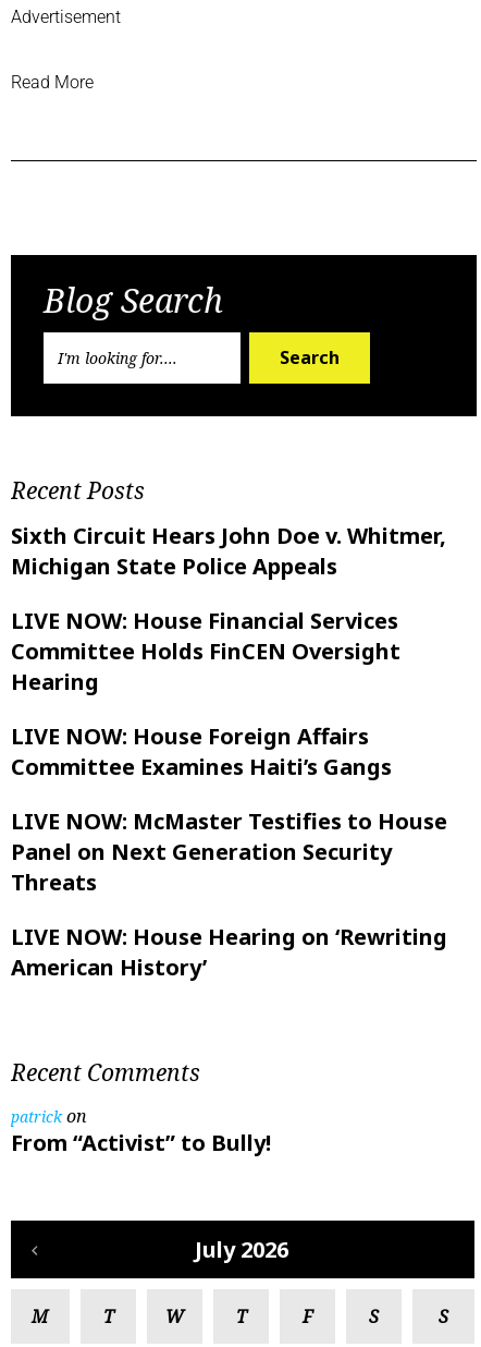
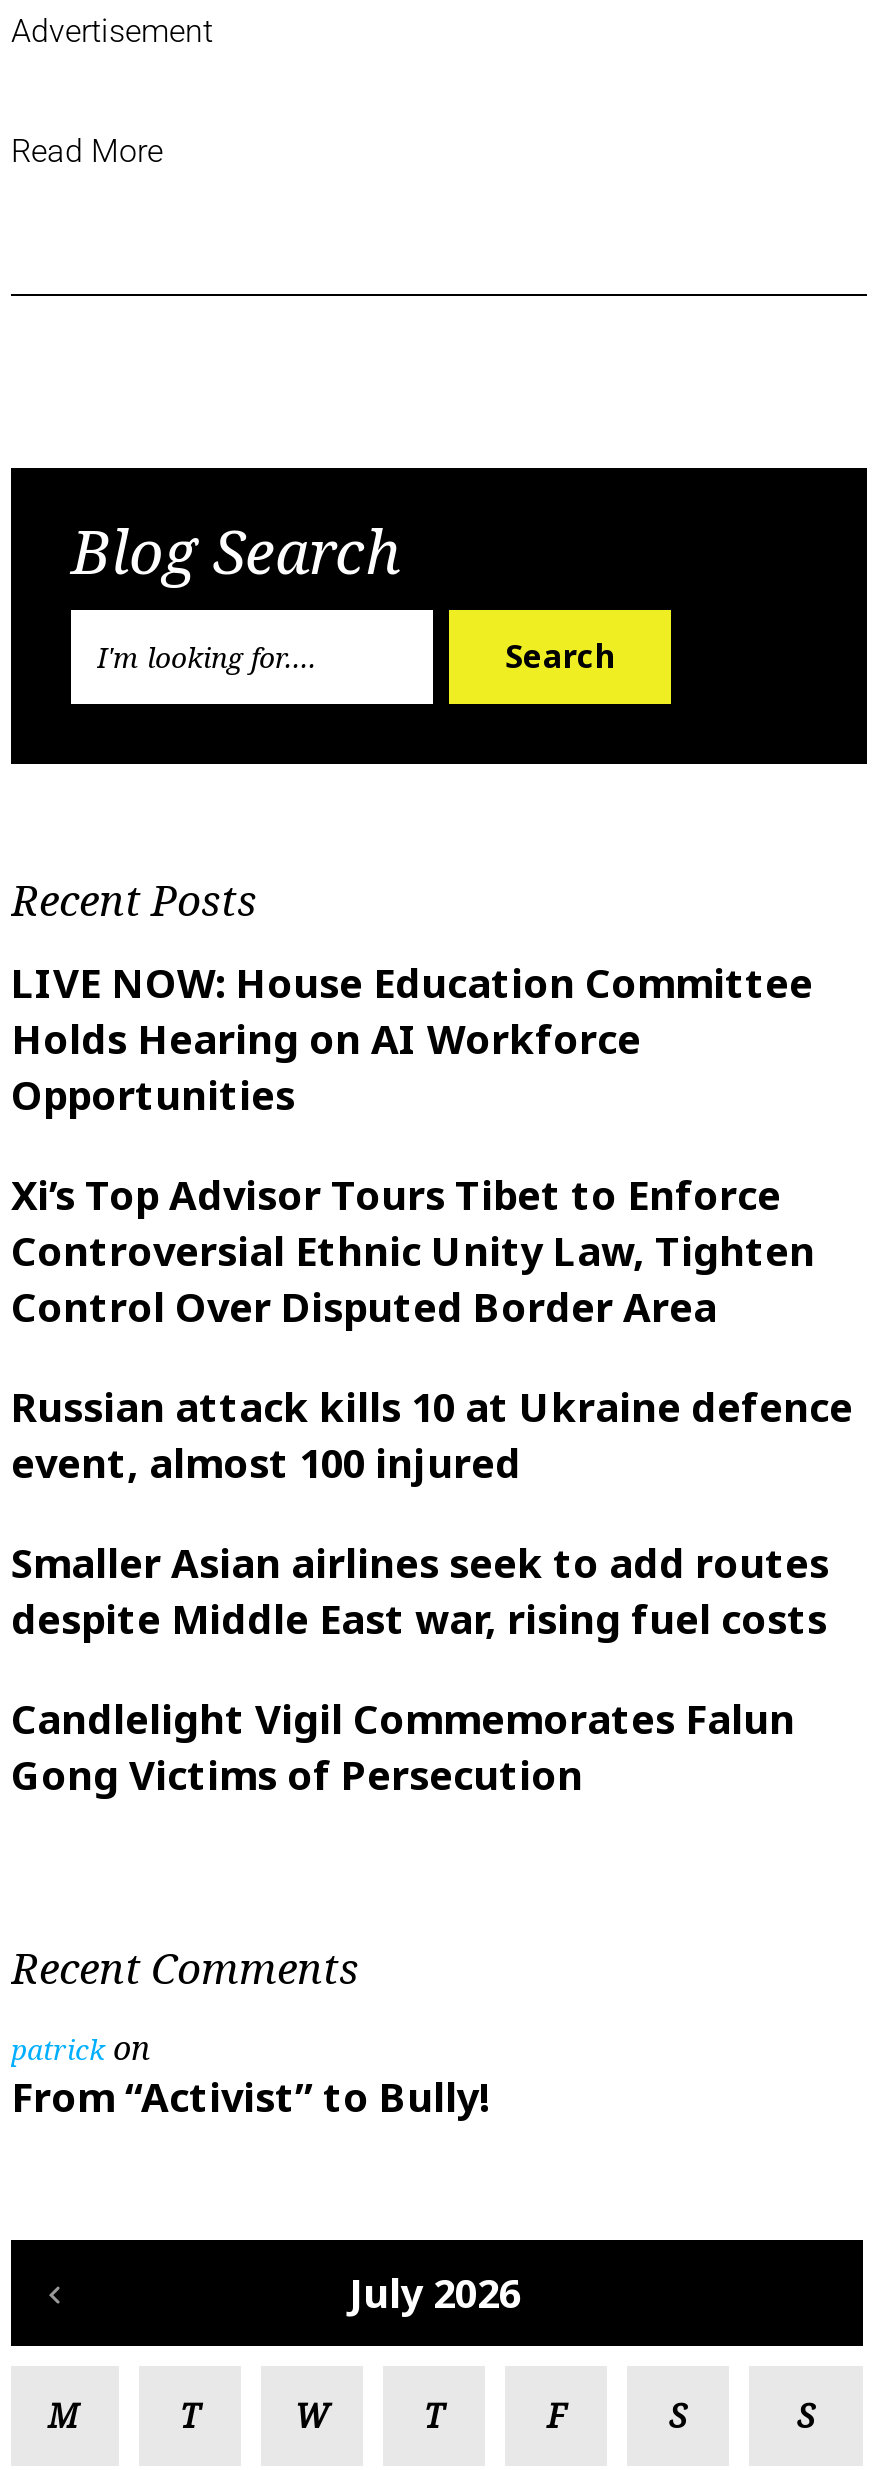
[11,521,446,581] Sixth Circuit Hears John Doe v. Whitmer, | Michigan State Police Appeals -> [11,955,813,1121] LIVE NOW: House Education Committee | Holds Hearing on AI Workforce | Opportunities
[11,606,400,696] LIVE NOW: House Financial Services | Committee Holds FinCEN Oversight | Hearing -> [11,1167,815,1333] Xi’s Top Advisor Tours Tibet to Enforce | Controversial Ethnic Unity Law, Tighten | Control Over Disputed Border Area
[11,721,392,781] LIVE NOW: House Foreign Affairs | Committee Examines Haiti’s Gangs -> [11,1379,853,1489] Russian attack kills 10 at Ukraine defence | event, almost 100 injured
[11,806,447,897] LIVE NOW: McMaster Testifies to House | Panel on Next Generation Security | Threats -> [11,1535,829,1645] Smaller Asian airlines seek to add routes | despite Middle East war, rising fuel costs
[11,922,447,982] LIVE NOW: House Hearing on ‘Rewriting | American History’ -> [11,1691,795,1801] Candlelight Vigil Commemorates Falun | Gong Victims of Persecution

